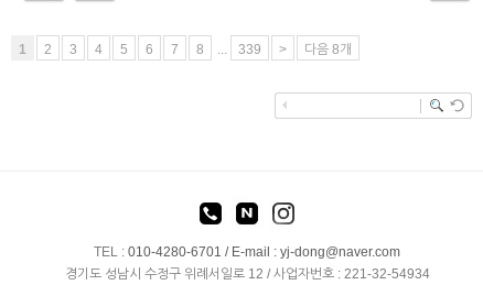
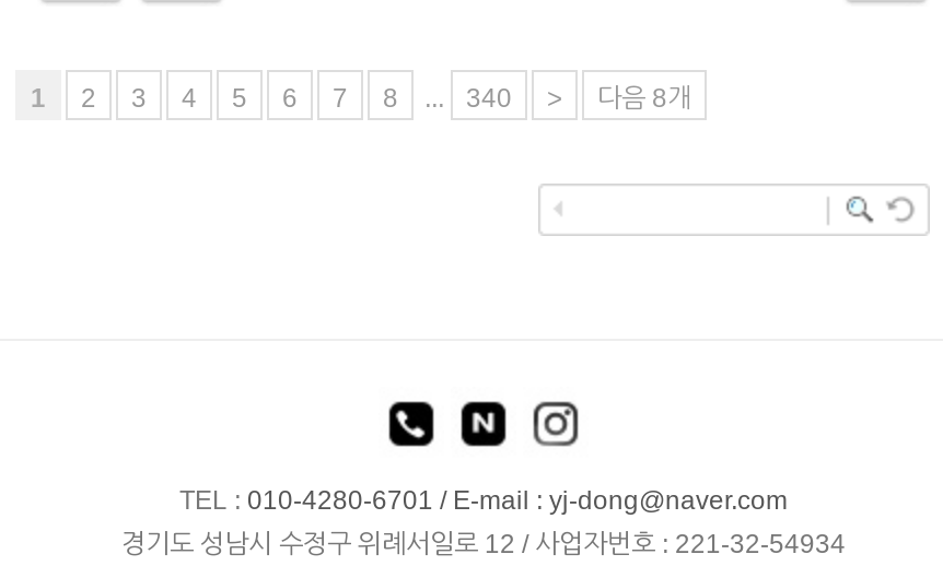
[214,41,261,57] ... 339 -> [418,82,512,113] ... 340

